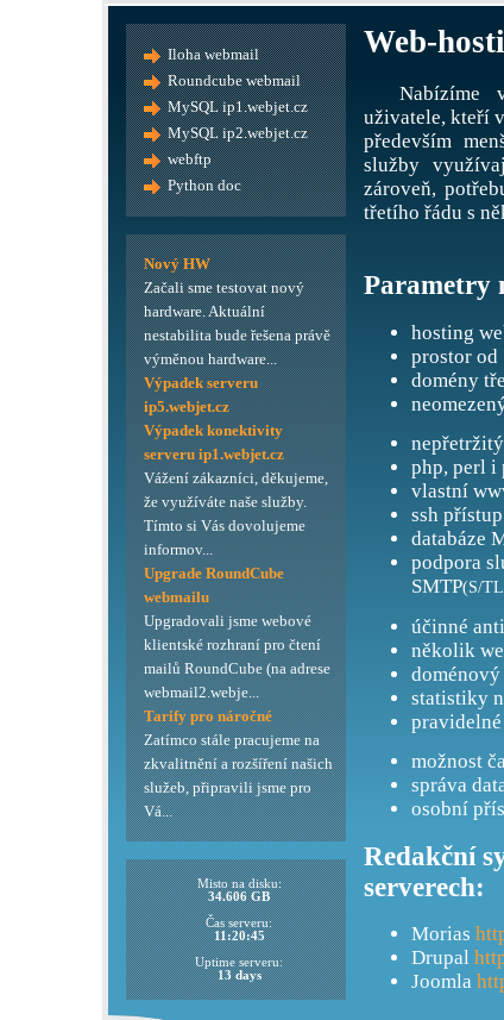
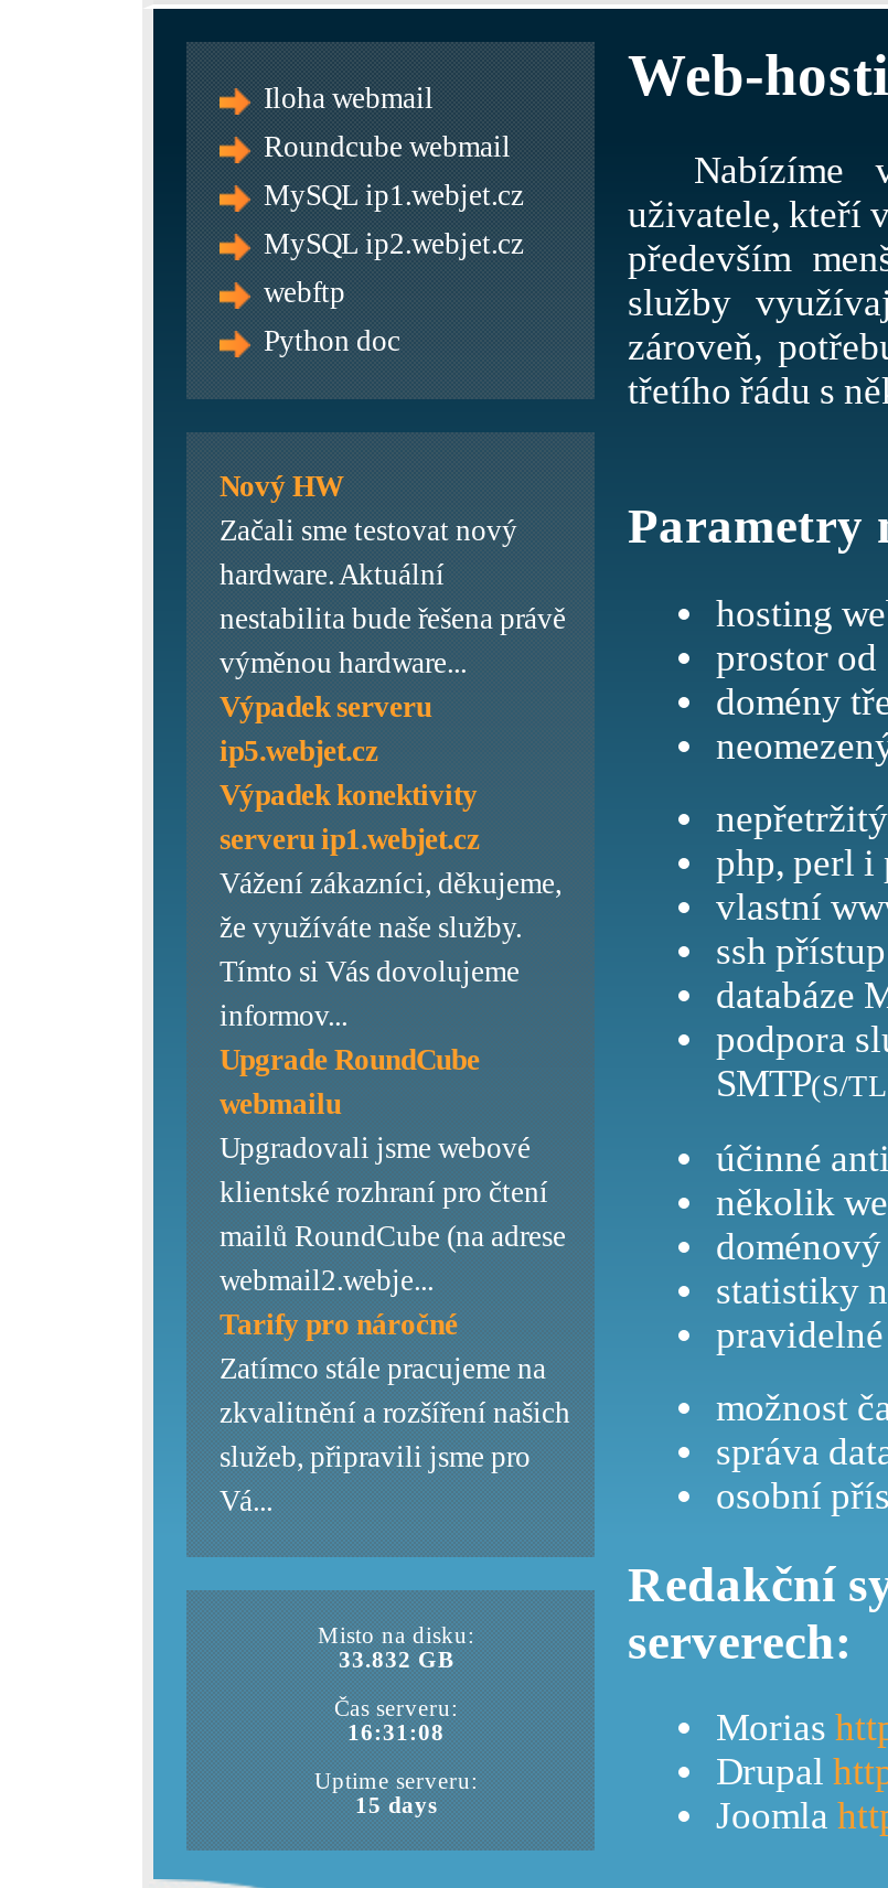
[208,890,270,903] 34.606 GB -> [339,1648,453,1672] 33.832 GB
[213,930,264,943] 11:20:45 -> [347,1720,445,1745] 16:31:08
[217,969,261,982] 13 days -> [355,1793,437,1817] 15 days

